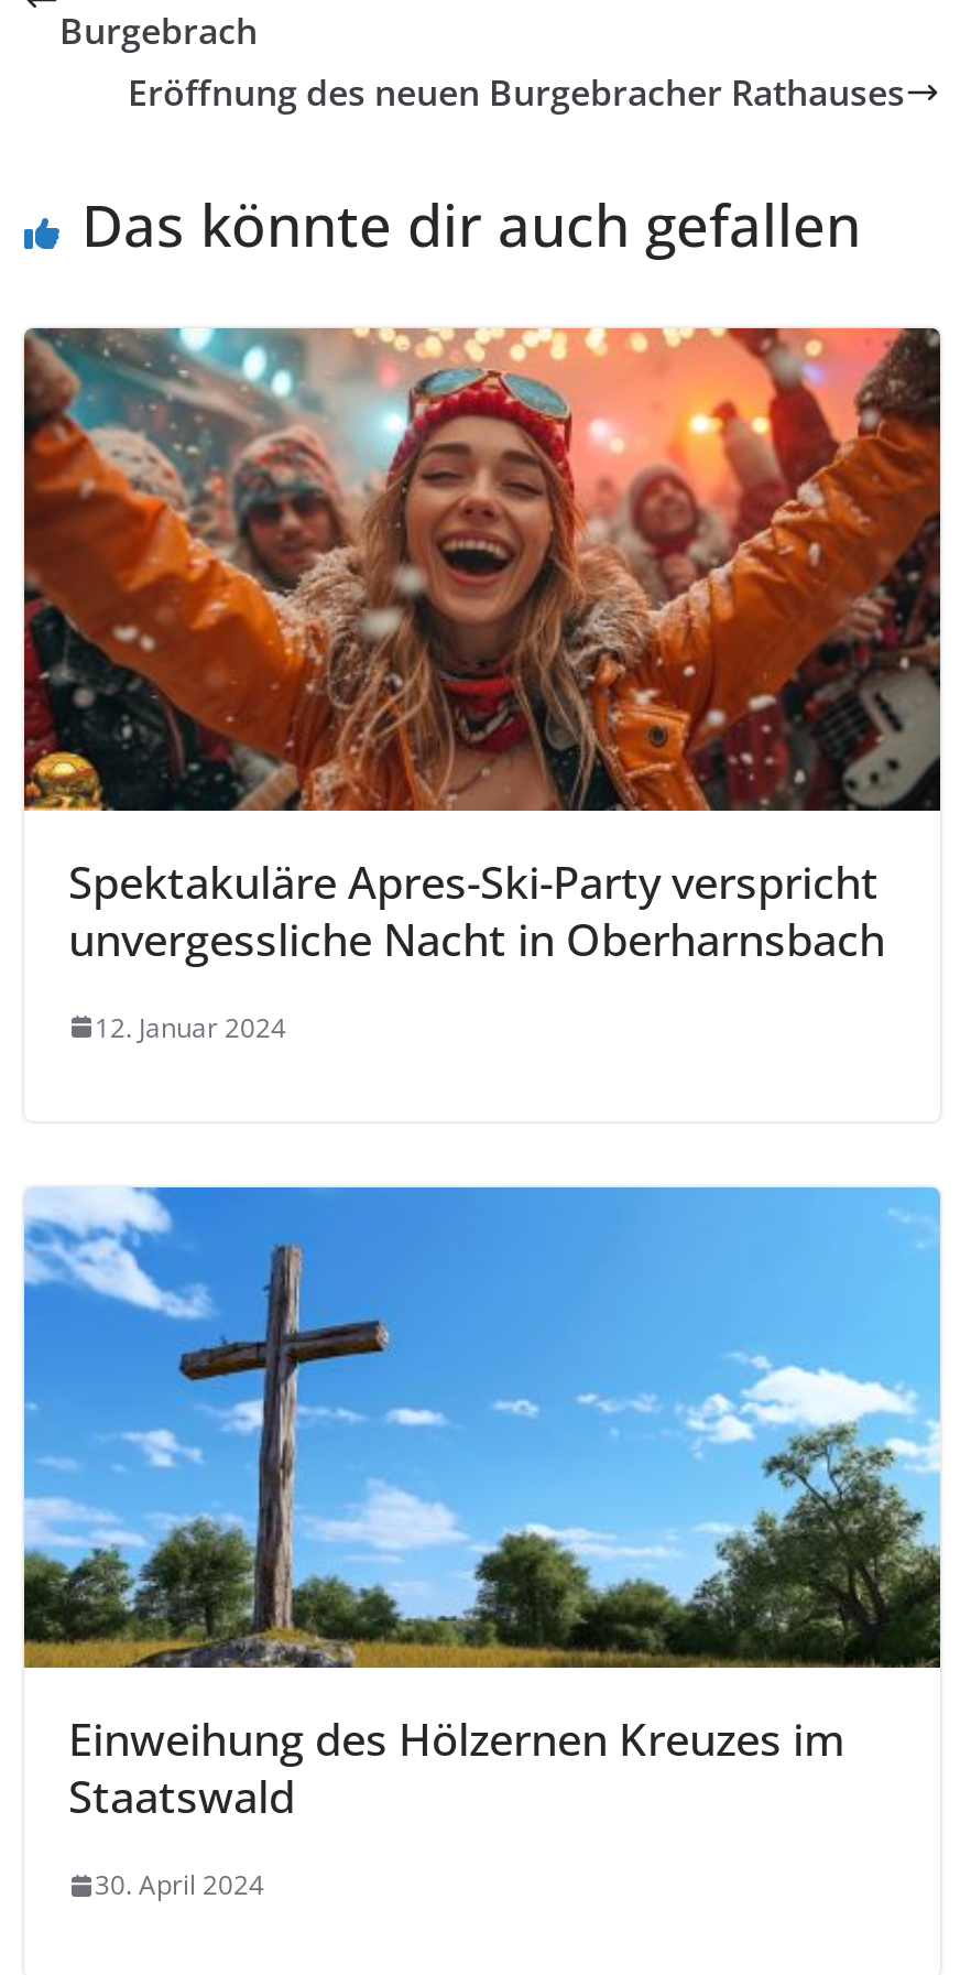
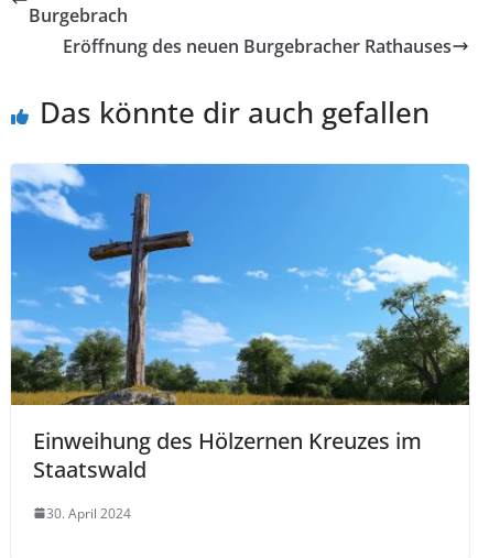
[22,326,942,1046] [image] | Spektakuläre Apres-Ski-Party verspricht | unvergessliche Nacht in Oberharnsbach | 12. Januar 2024 -> none

